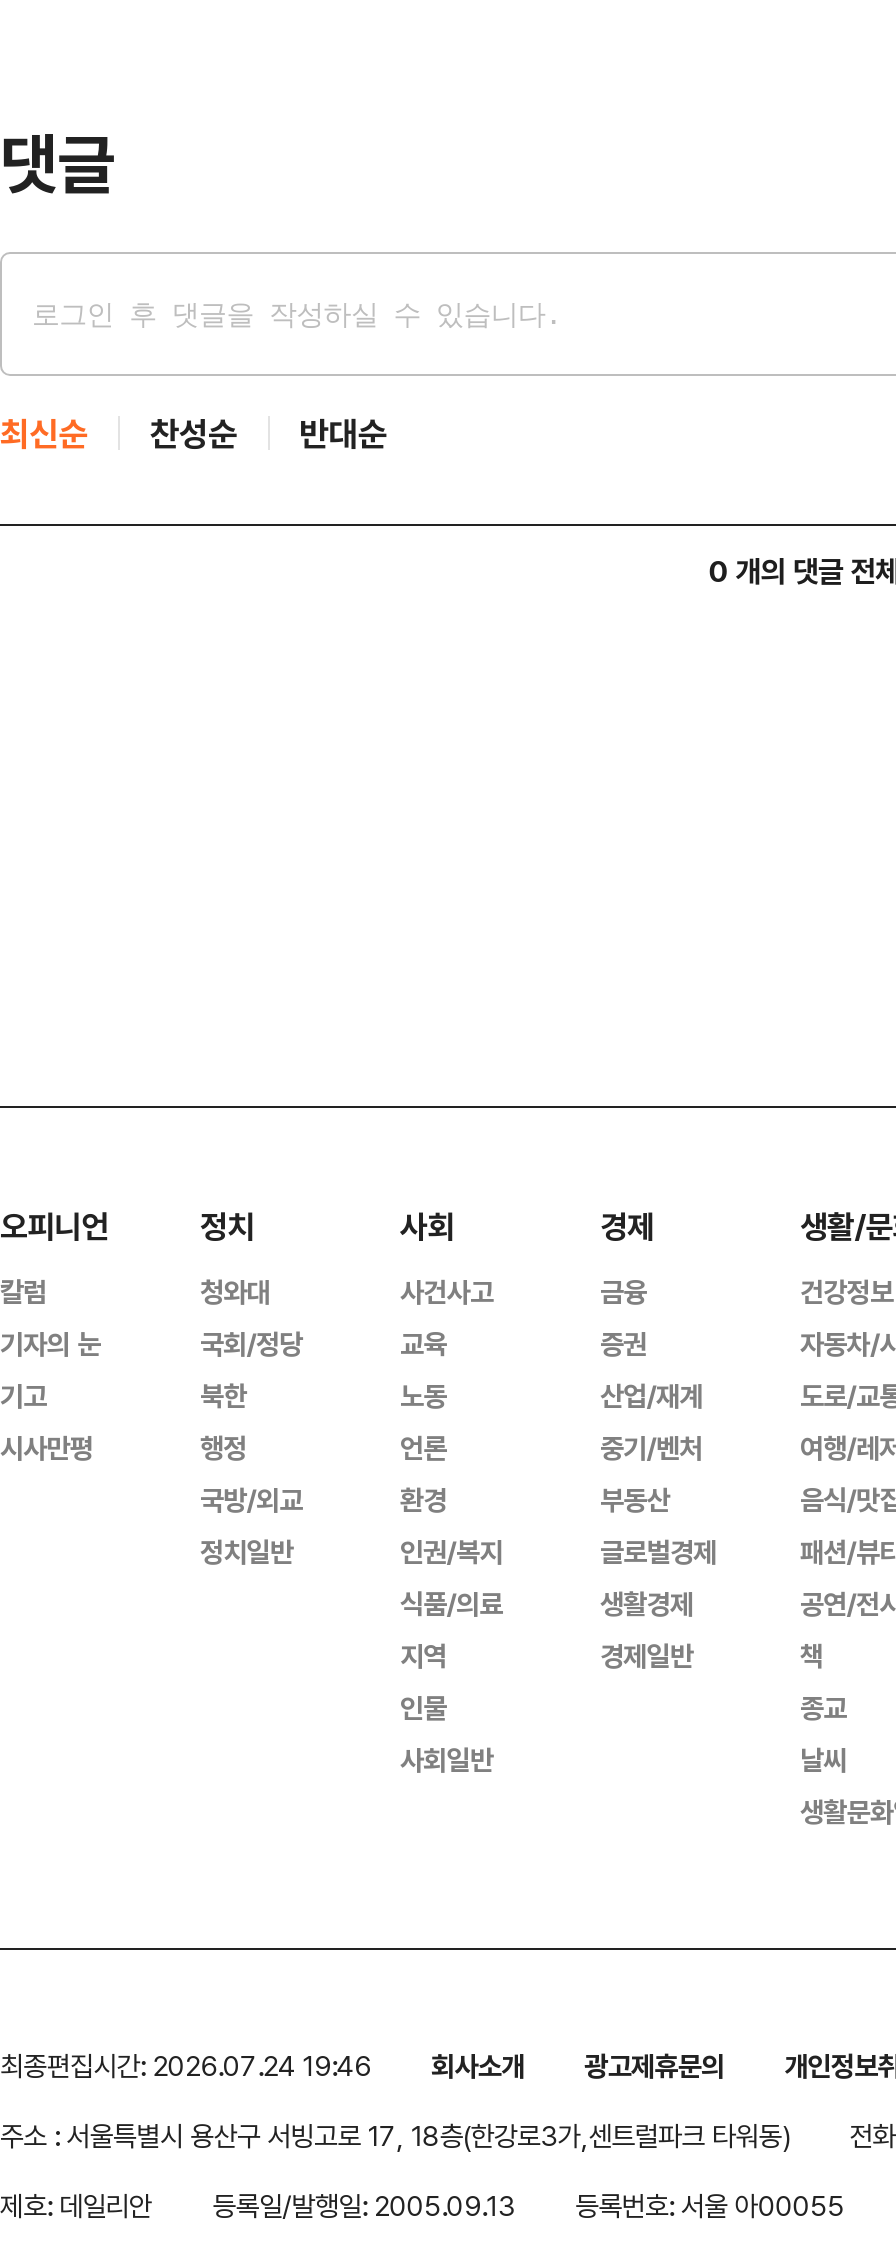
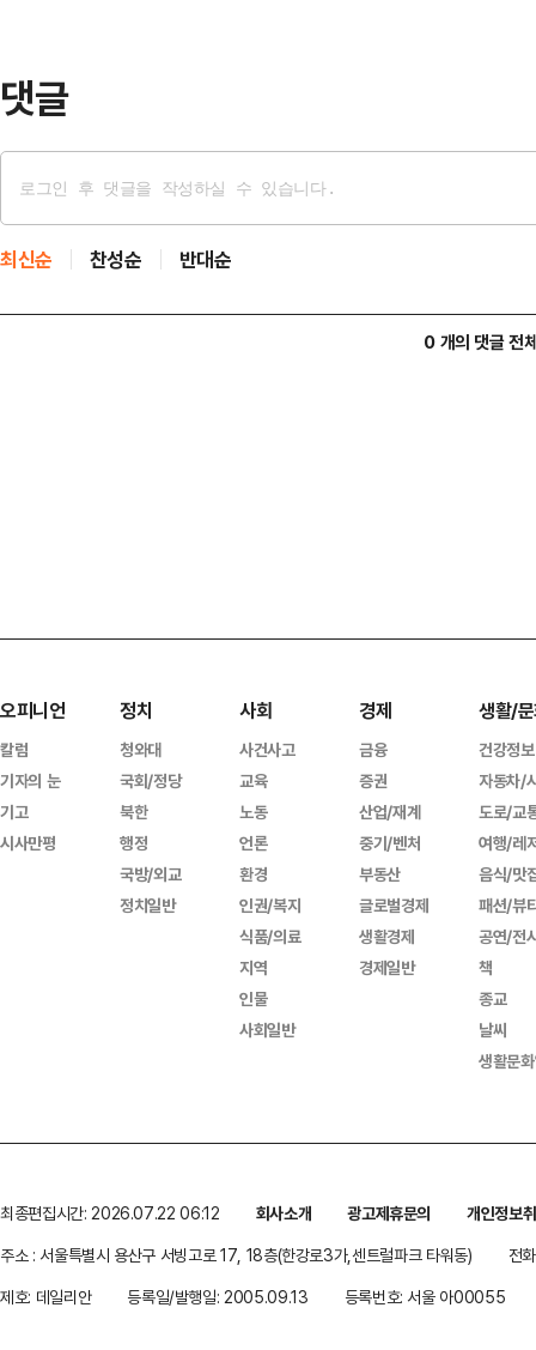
[0,2046,371,2084] 최종편집시간: 2026.07.24 19:46 -> [0,1201,220,1224] 최종편집시간: 2026.07.22 06:12

